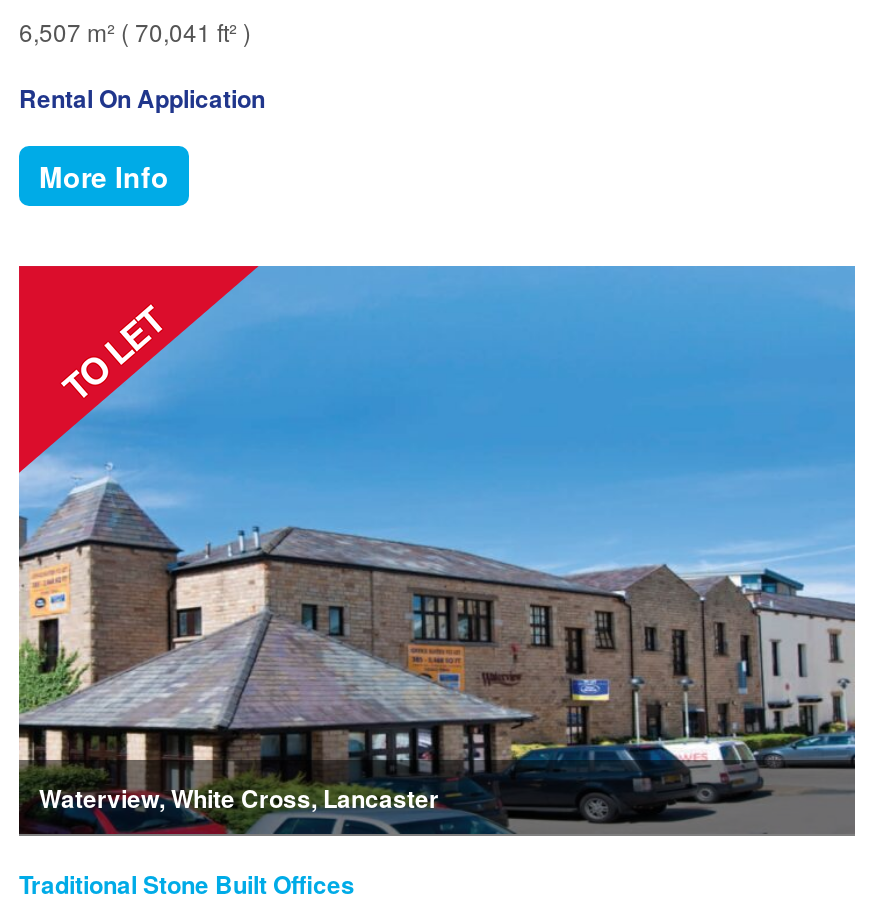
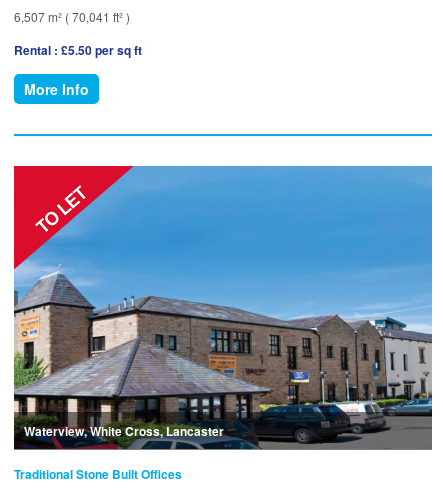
[19,80,265,116] Rental On Application -> [14,41,142,59] Rental : £5.50 per sq ft

